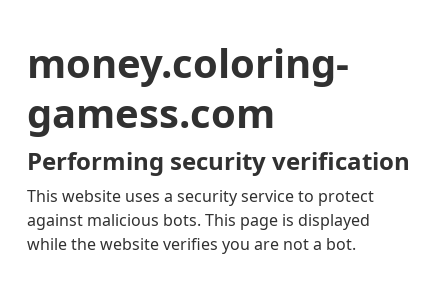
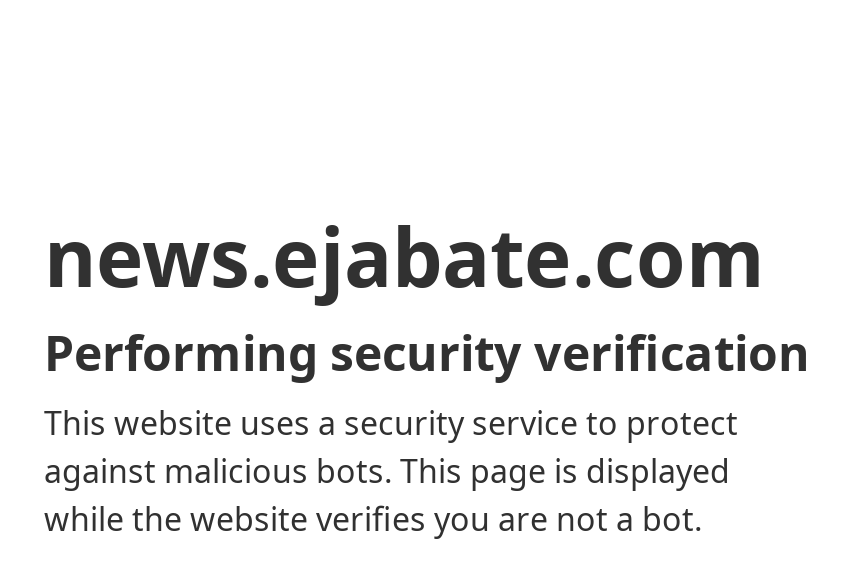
[27,35,349,140] money.coloring- | gamess.com -> [44,201,764,311] news.ejabate.com

